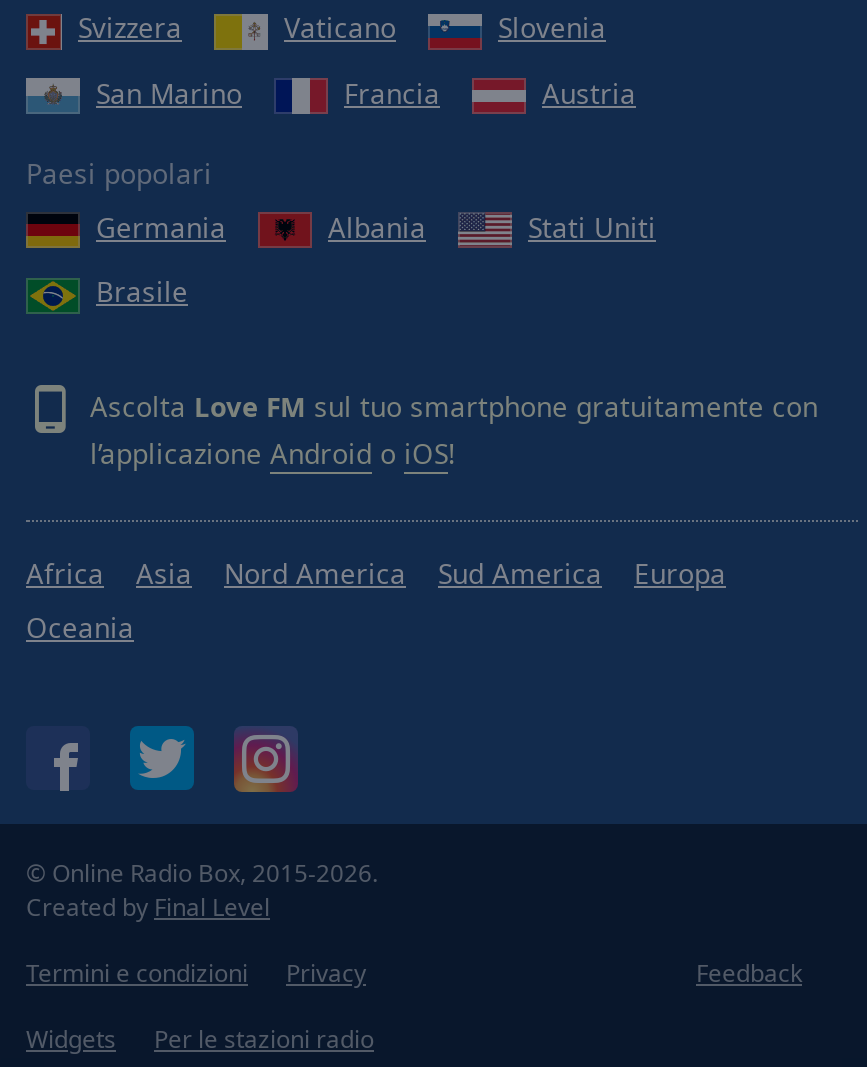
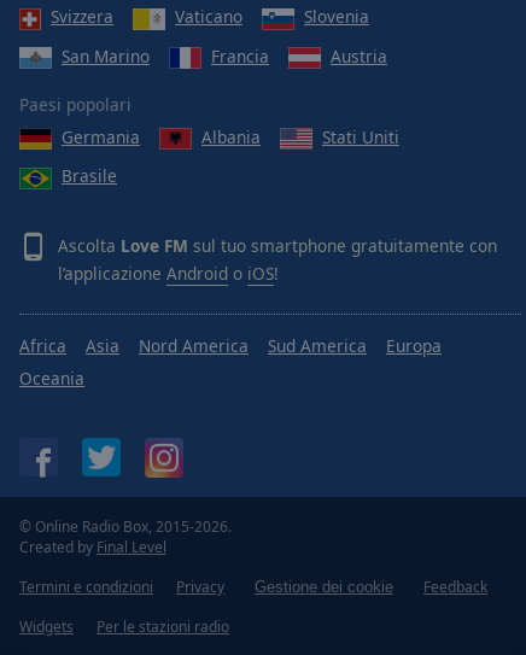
none -> [255,578,393,596] Gestione dei cookie

